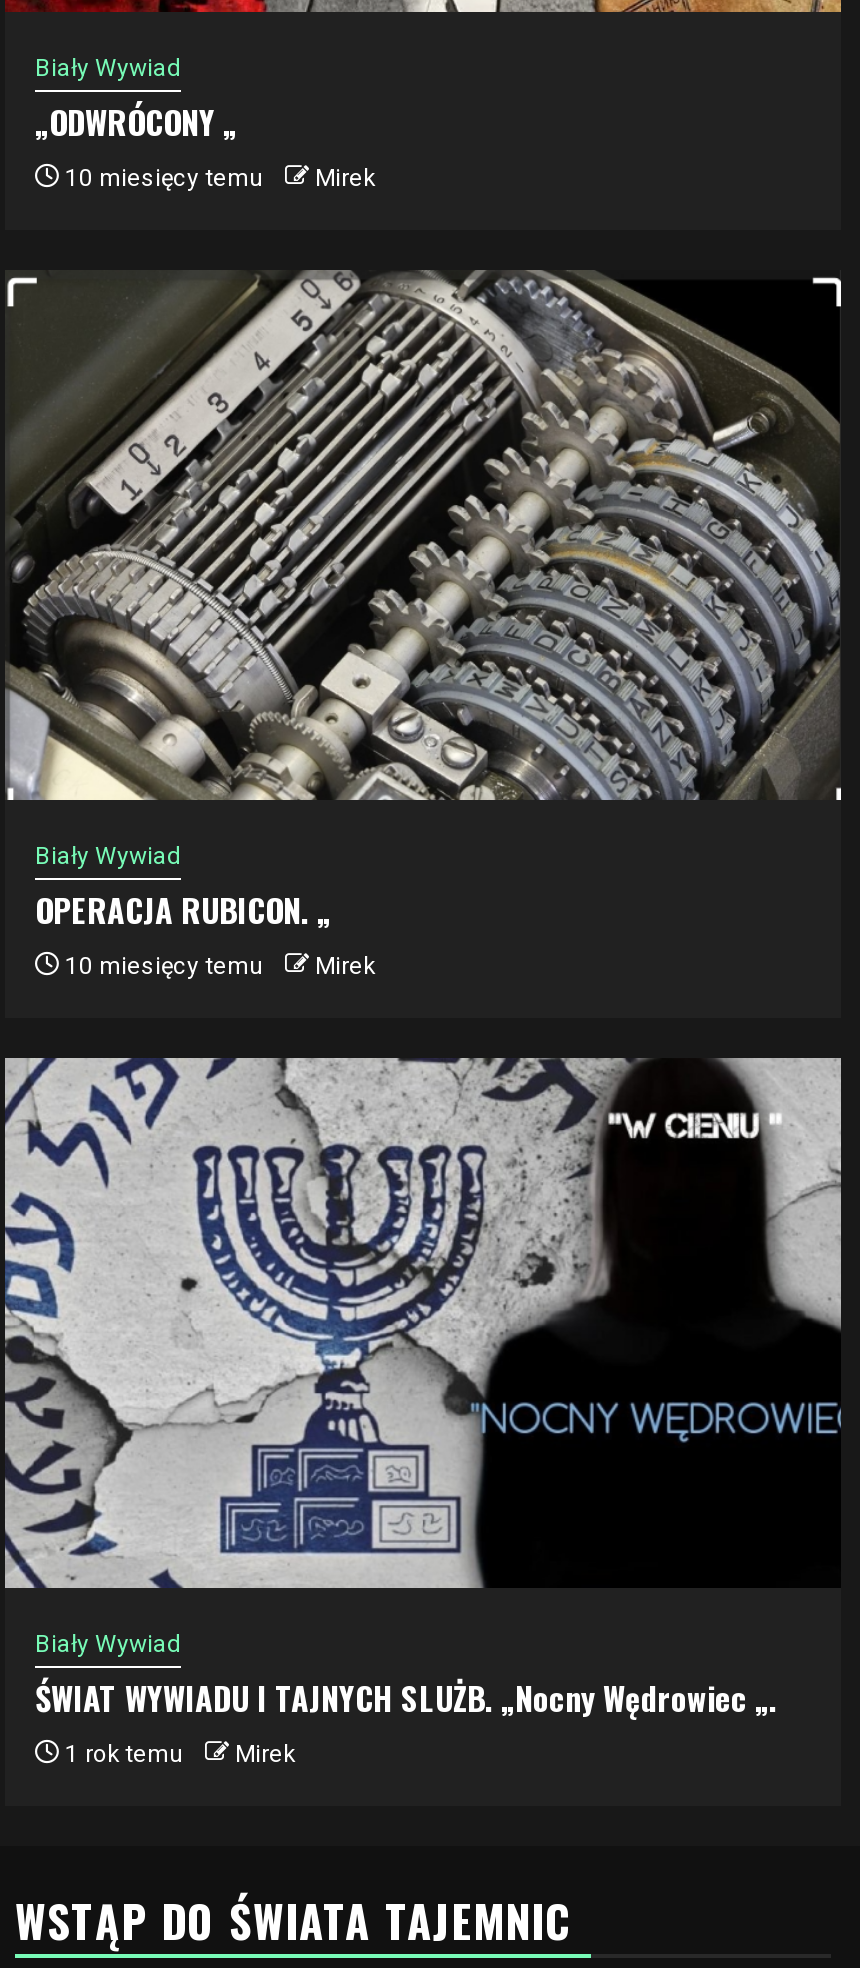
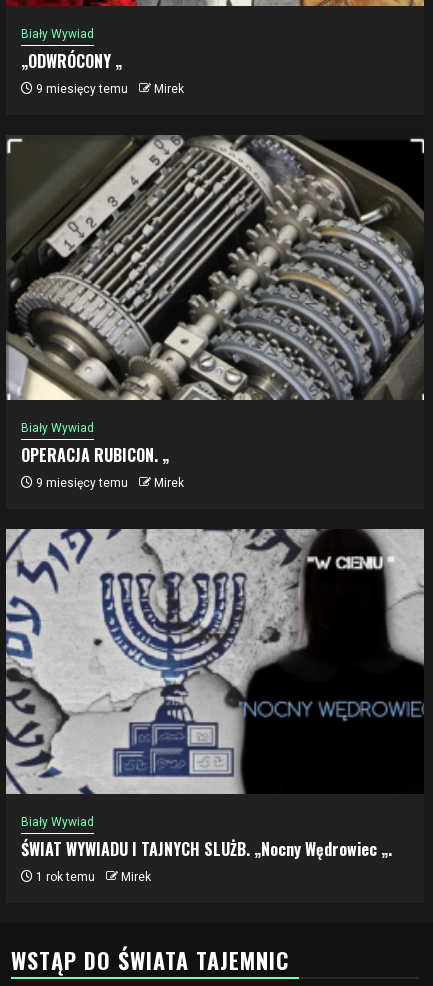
[59,164,263,192] 10 miesięcy temu -> [33,82,128,96] 9 miesięcy temu
[59,952,263,980] 10 miesięcy temu -> [33,476,128,490] 9 miesięcy temu

